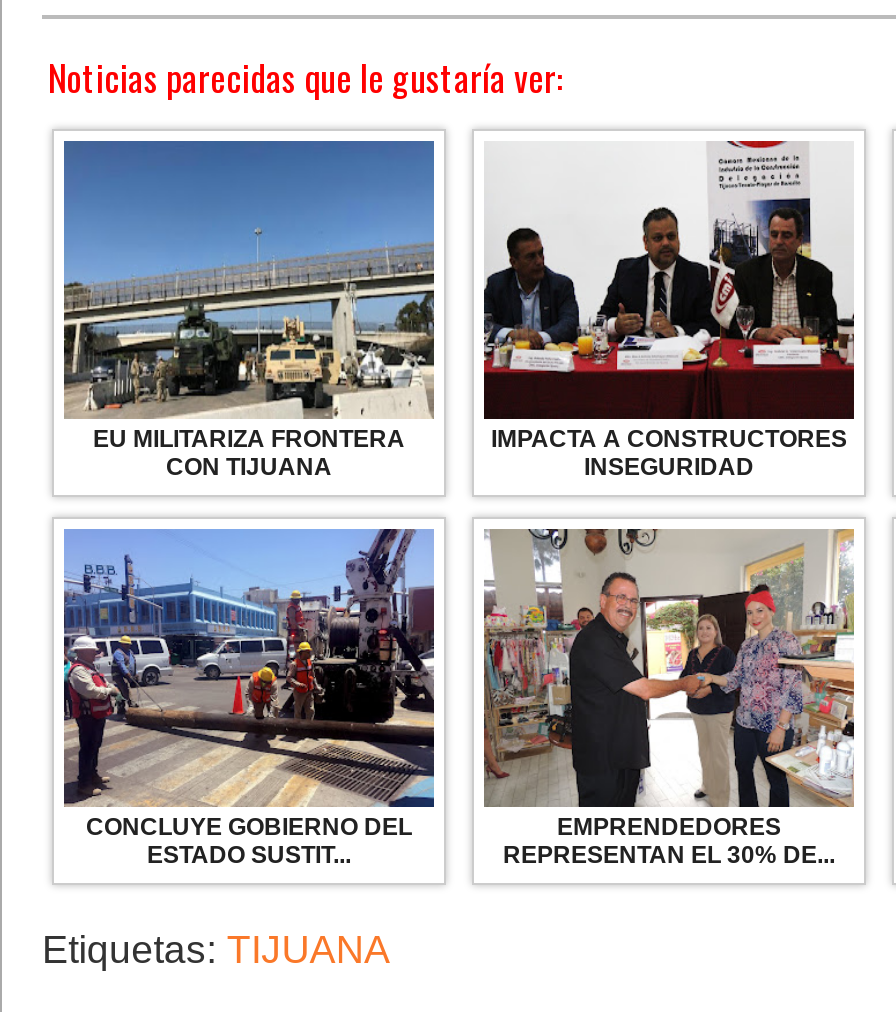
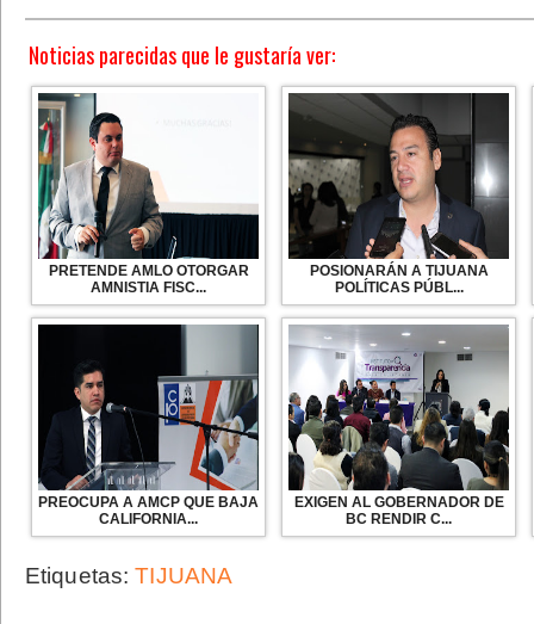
[62,139,436,481] [image] | EU MILITARIZA FRONTERA | CON TIJUANA -> [37,93,260,296] [image] | PRETENDE AMLO OTORGAR | AMNISTIA FISC...
[482,139,854,481] [image] | IMPACTA A CONSTRUCTORES | INSEGURIDAD -> [287,92,510,296] [image] | POSIONARÁN A TIJUANA | POLÍTICAS PÚBL...
[62,529,436,869] [image] | CONCLUYE GOBIERNO DEL | ESTADO SUSTIT... -> [37,323,260,527] [image] | PREOCUPA A AMCP QUE BAJA | CALIFORNIA...
[482,529,856,869] [image] | EMPRENDEDORES | REPRESENTAN EL 30% DE... -> [287,325,510,527] [image] | EXIGEN AL GOBERNADOR DE | BC RENDIR C...

